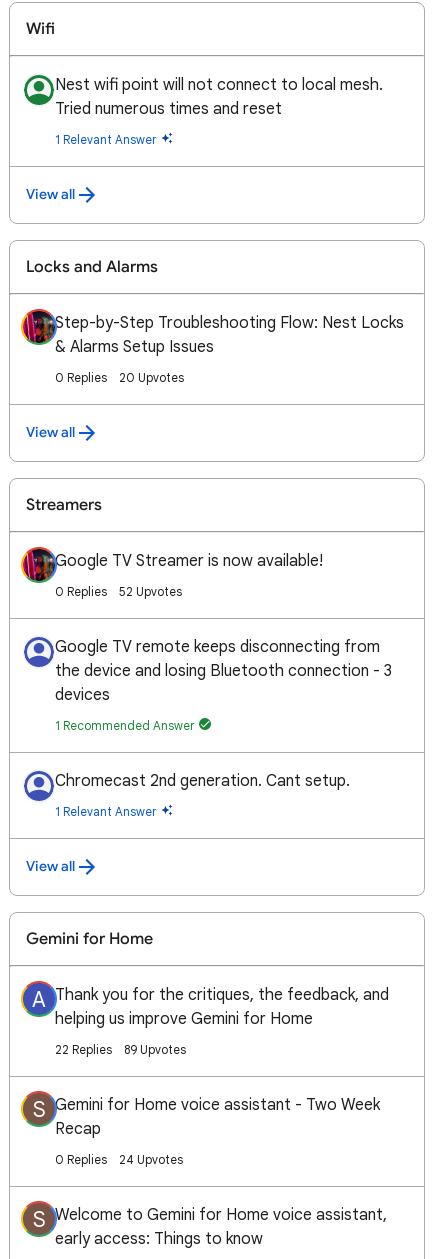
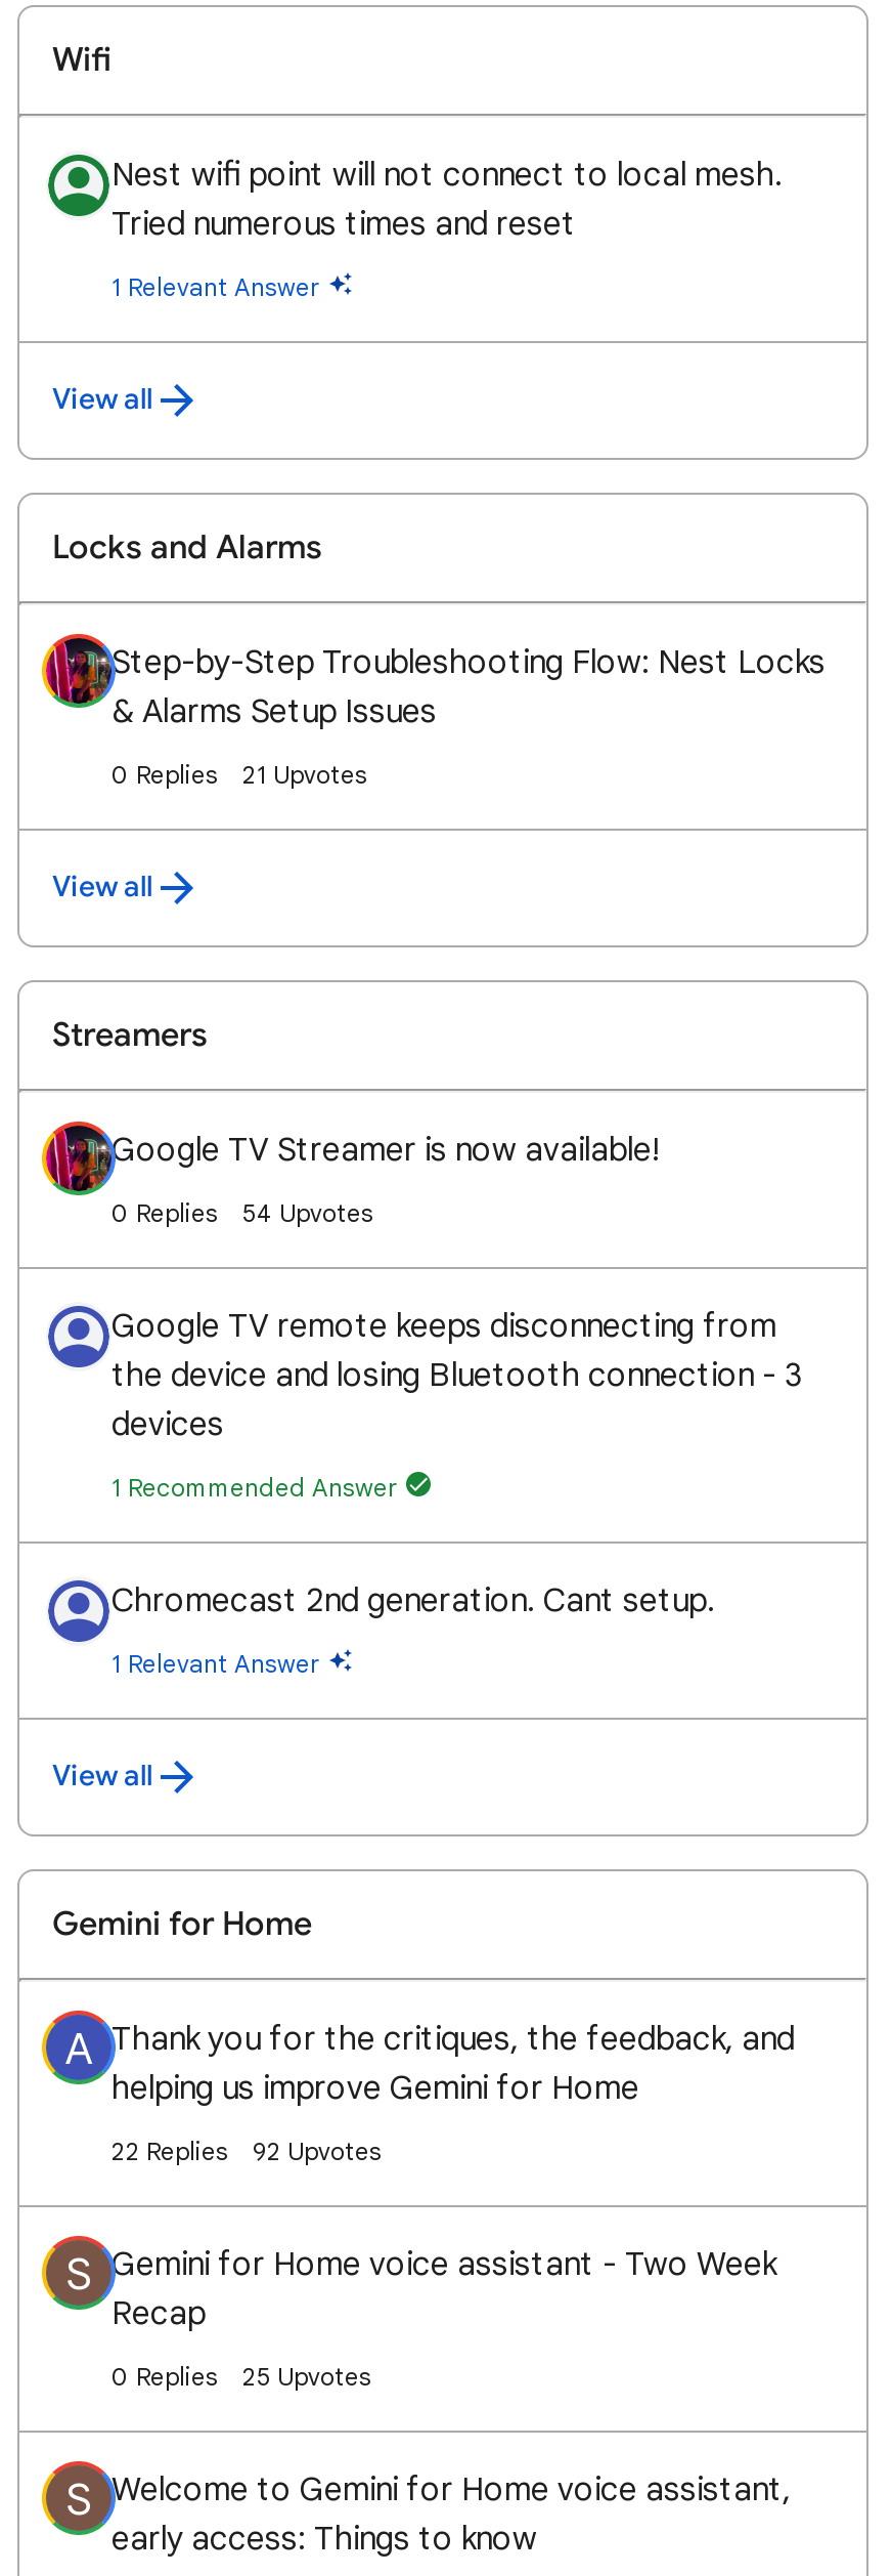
[119,370,184,385] 20 Upvotes -> [242,759,367,790] 21 Upvotes
[119,584,182,599] 52 Upvotes -> [242,1197,373,1228] 54 Upvotes
[55,1042,186,1057] 22 Replies 89 Upvotes -> [111,2136,382,2166] 22 Replies 92 Upvotes
[119,1152,183,1167] 24 Upvotes -> [242,2361,371,2392] 25 Upvotes

